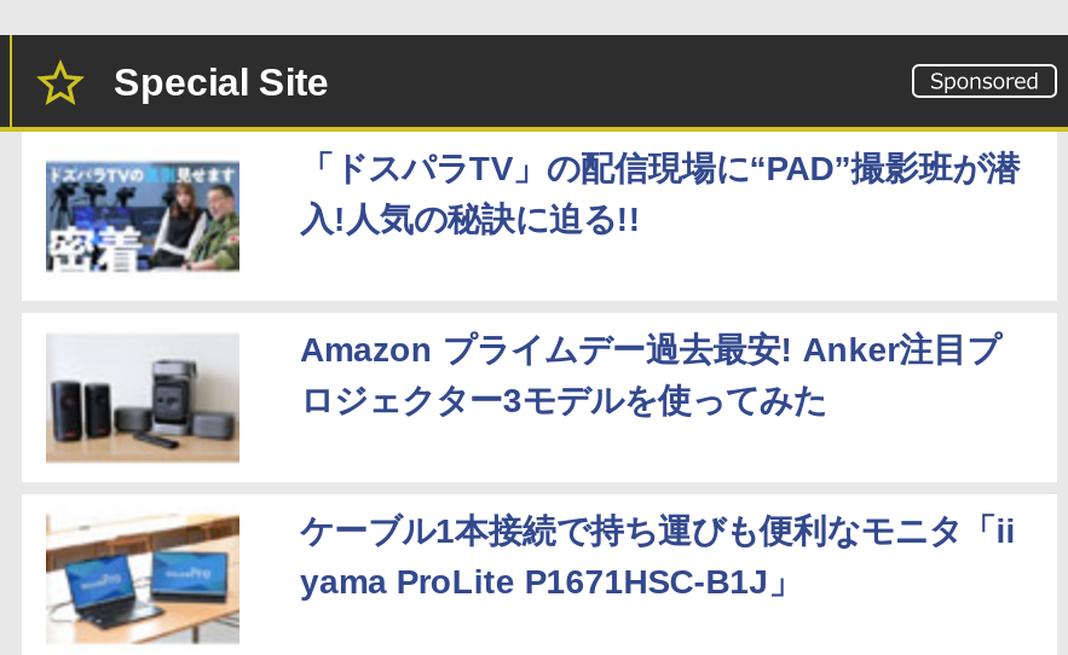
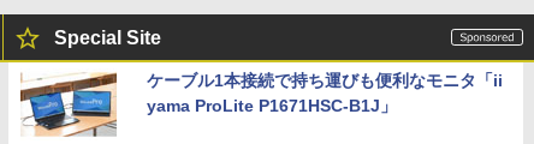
[44,148,1020,418] [image] | 「ドスパラTV」の配信現場に“PAD”撮影班が潜 | 入!人気の秘訣に迫る!! | Amazon プライムデー過去最安! Anker注目プ | ロジェクター3モデルを使ってみた -> none
[44,357,242,465] [image] -> none

